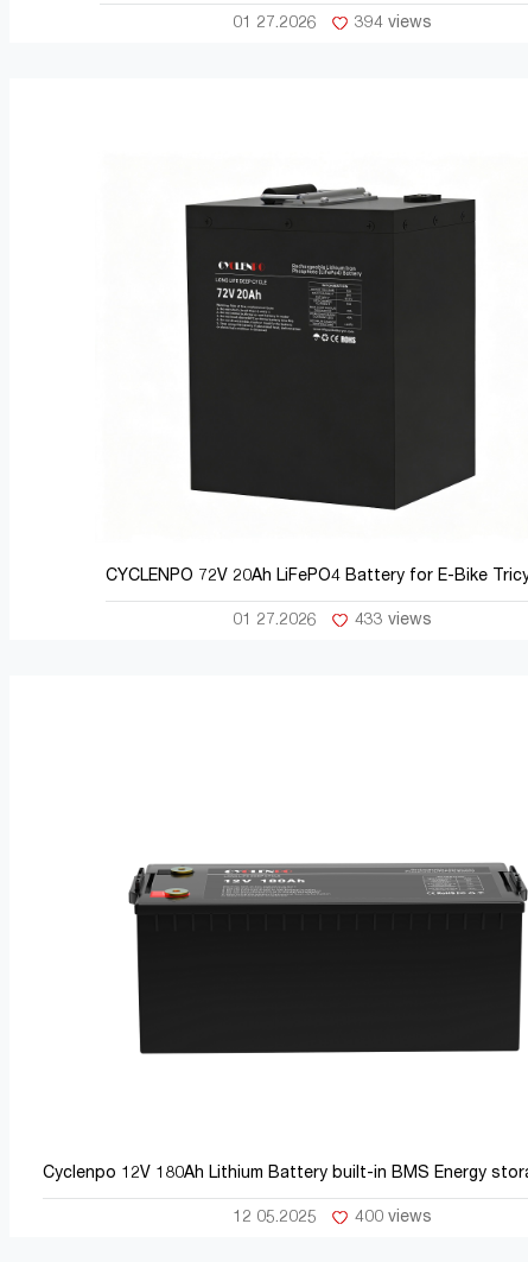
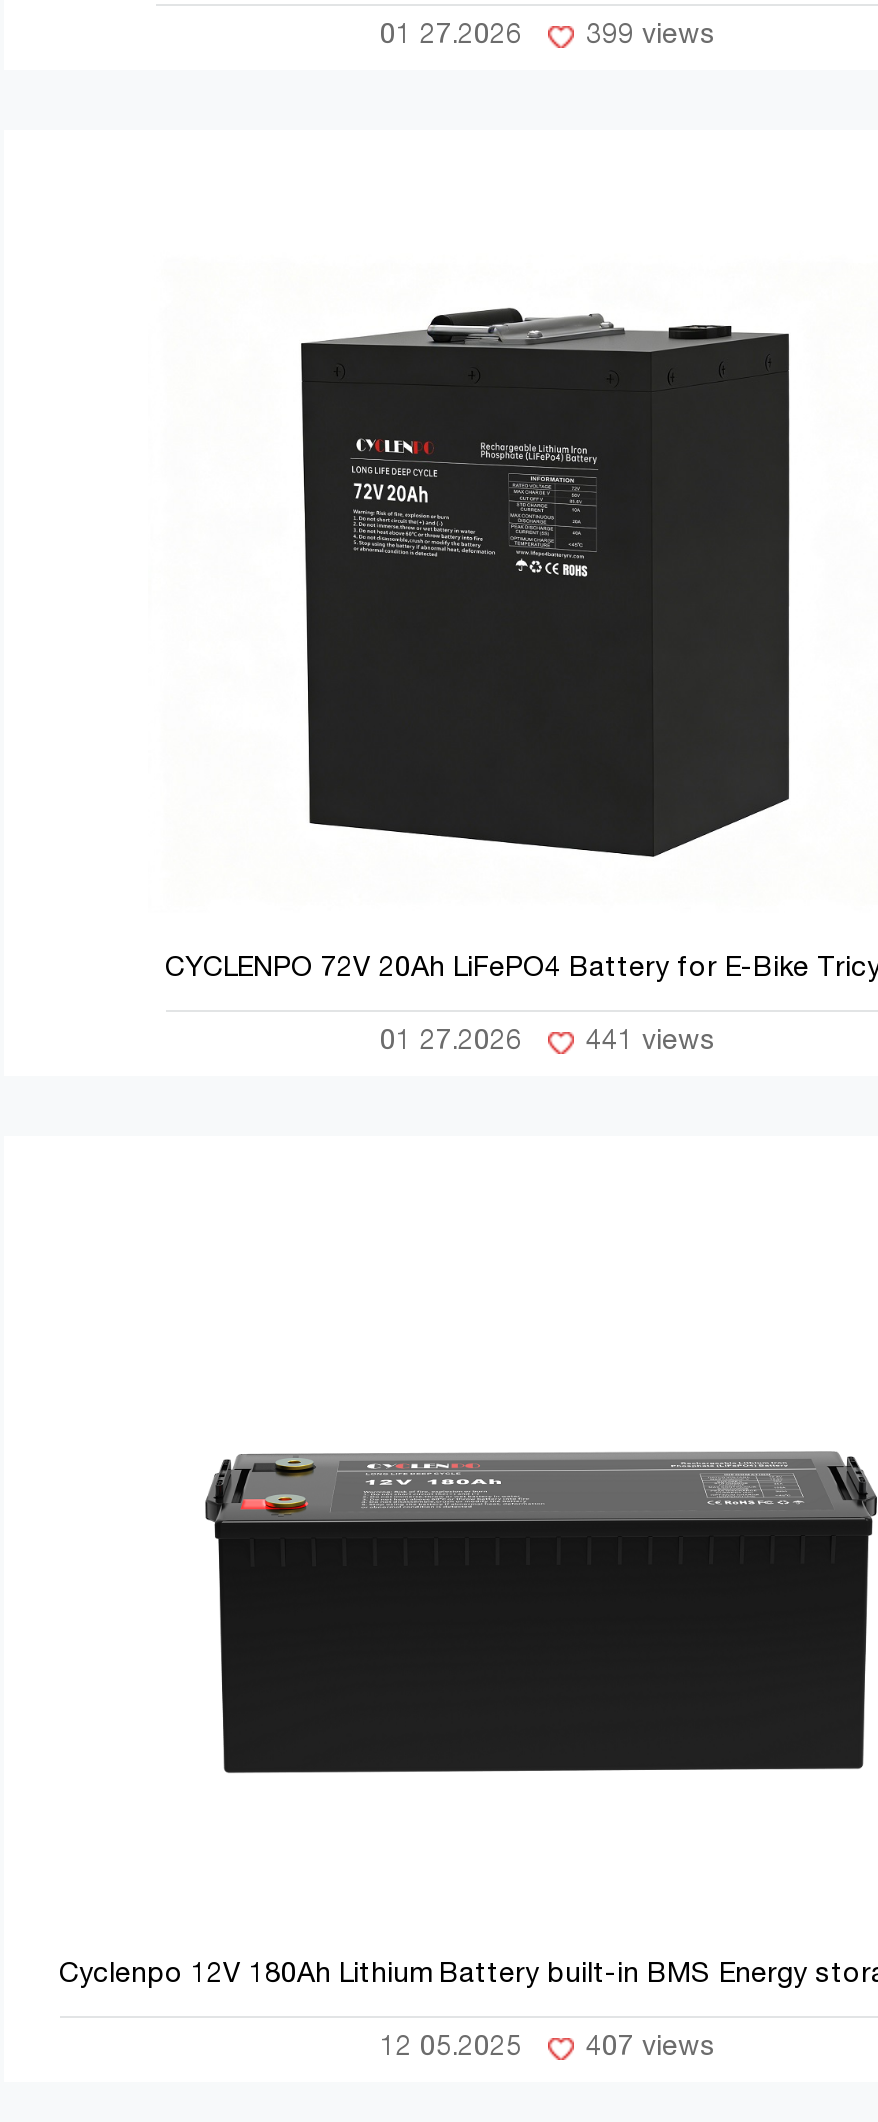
[233,15,432,32] 01 27.2026 394 views -> [380,24,716,52] 01 27.2026 399 views
[233,612,432,629] 01 27.2026 433 views -> [380,1030,716,1058] 01 27.2026 441 views
[233,1209,432,1226] 12 05.2025 400 views -> [380,2035,716,2063] 12 05.2025 407 views

